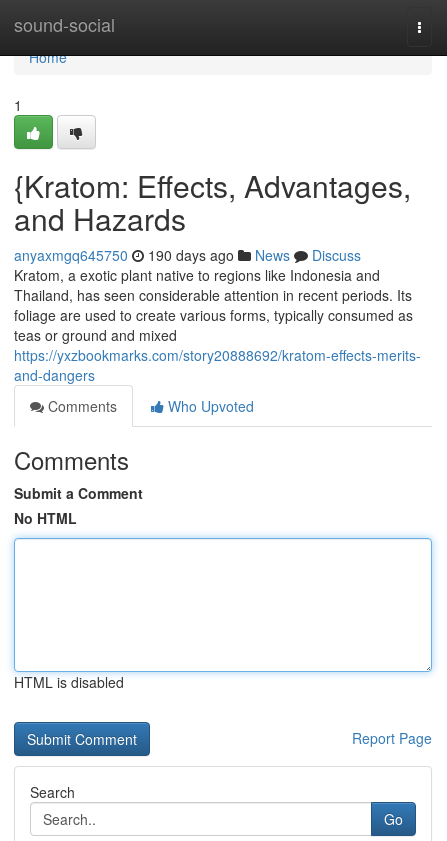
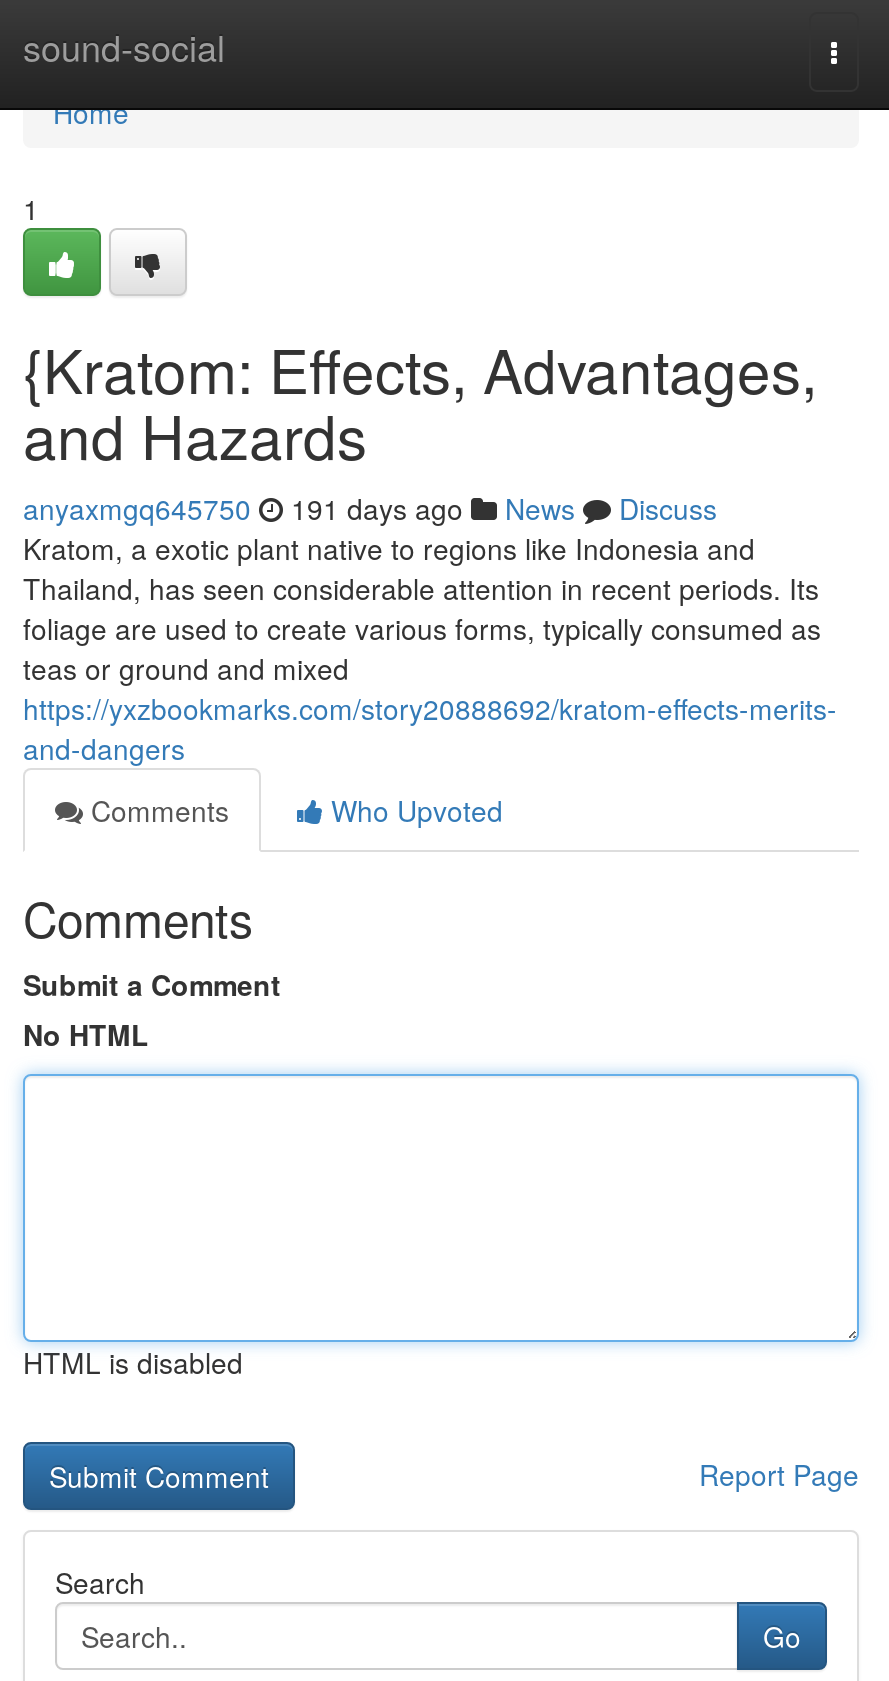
[14,245,361,265] anyaxmgq645750 190 days ago News Discuss -> [23,488,717,528] anyaxmgq645750 191 days ago News Discuss

